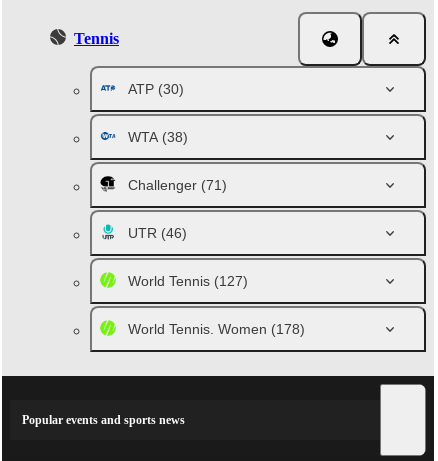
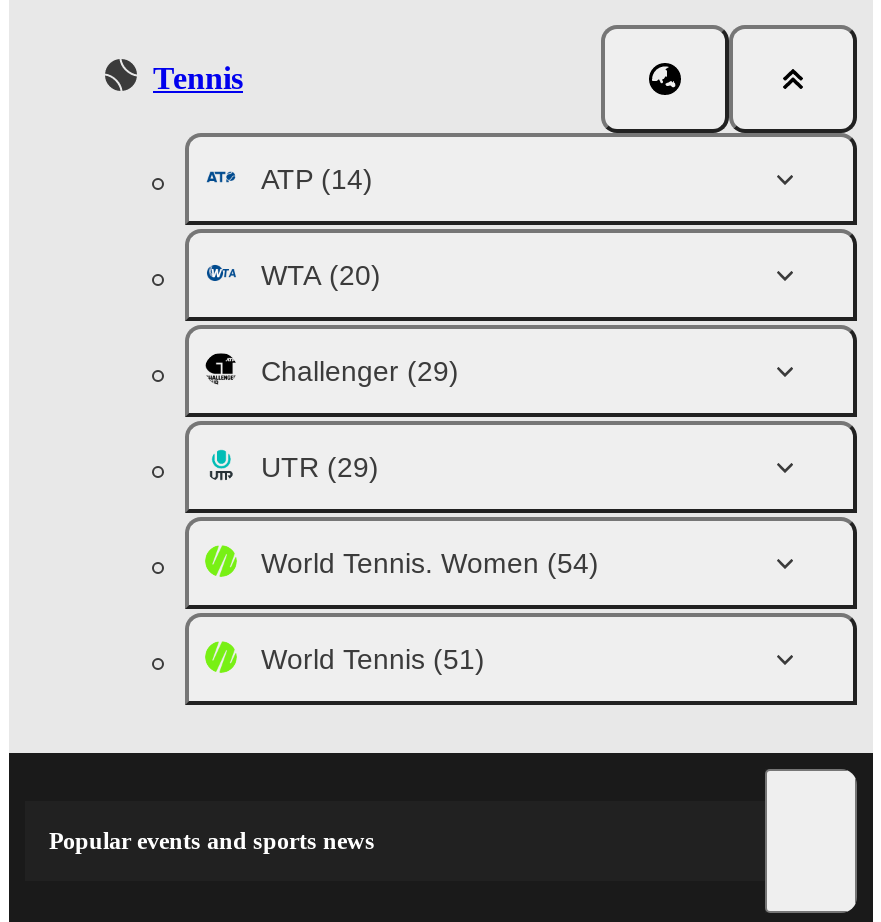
[128,81,184,97] ATP (30) -> [261,163,373,195] ATP (14)
[128,129,188,145] WTA (38) -> [261,259,381,291] WTA (20)
[128,177,227,193] Challenger (71) -> [261,355,459,387] Challenger (29)
[128,225,187,241] UTR (46) -> [261,451,379,483] UTR (29)
[128,273,248,289] World Tennis (127) -> [261,547,599,579] World Tennis. Women (54)
[128,321,305,337] World Tennis. Women (178) -> [261,643,485,675] World Tennis (51)

